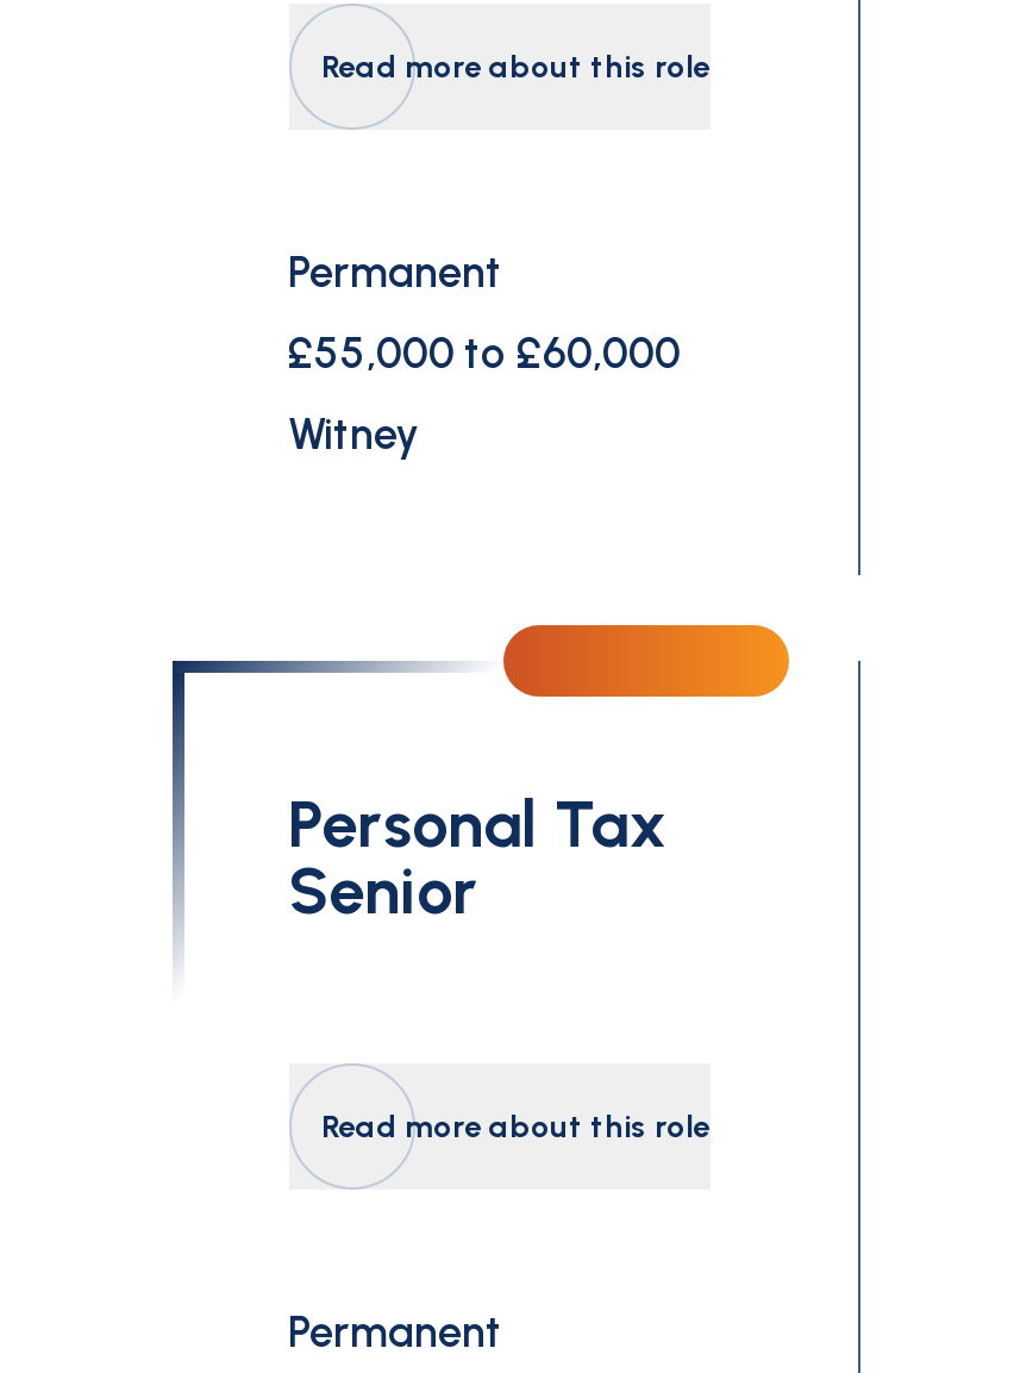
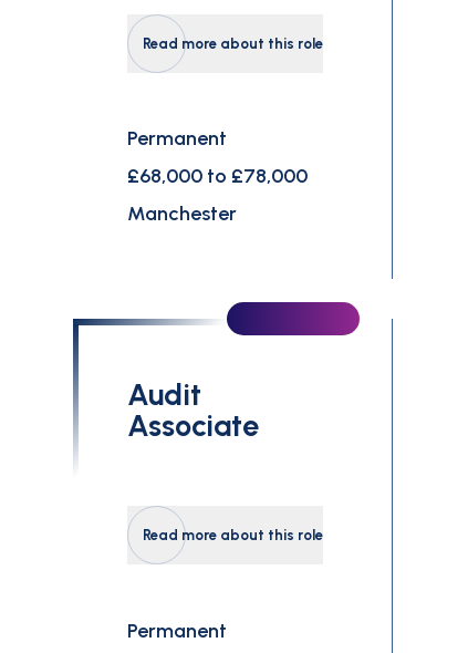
[288,328,681,380] £55,000 to £60,000 -> [127,164,307,188] £68,000 to £78,000
[288,409,419,461] Witney -> [127,202,236,226] Manchester
[288,623,791,930] [image] | Personal Tax | Senior -> [127,301,361,444] [image] | Audit | Associate

